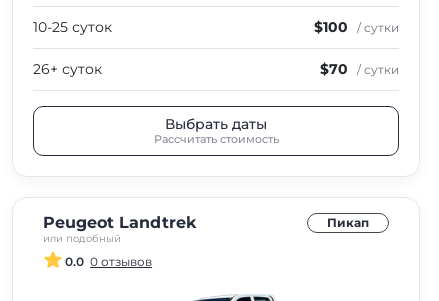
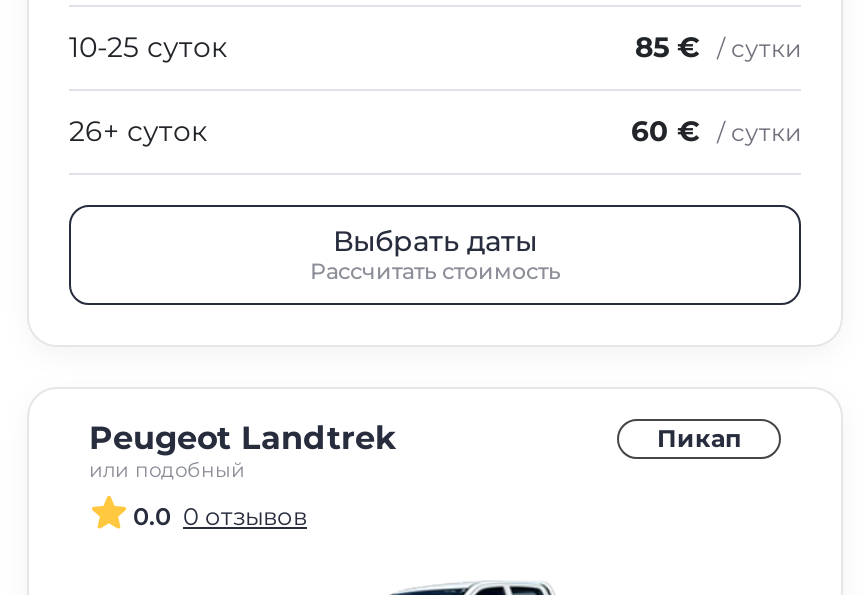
[314,18,399,36] $100 / сутки -> [635,29,801,65] 85 € / сутки
[320,60,399,78] $70 / сутки -> [631,113,801,149] 60 € / сутки

